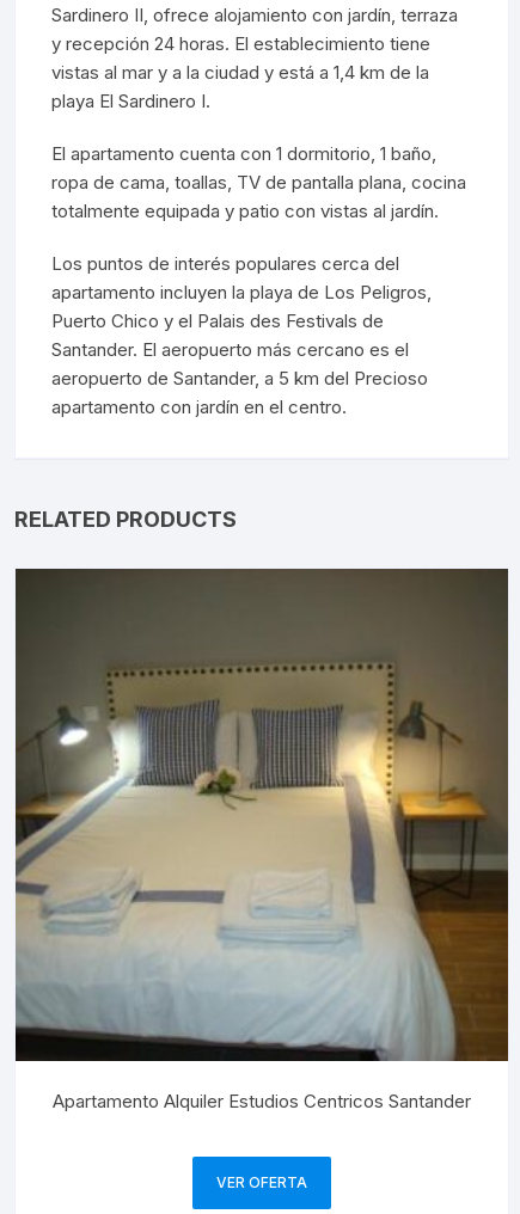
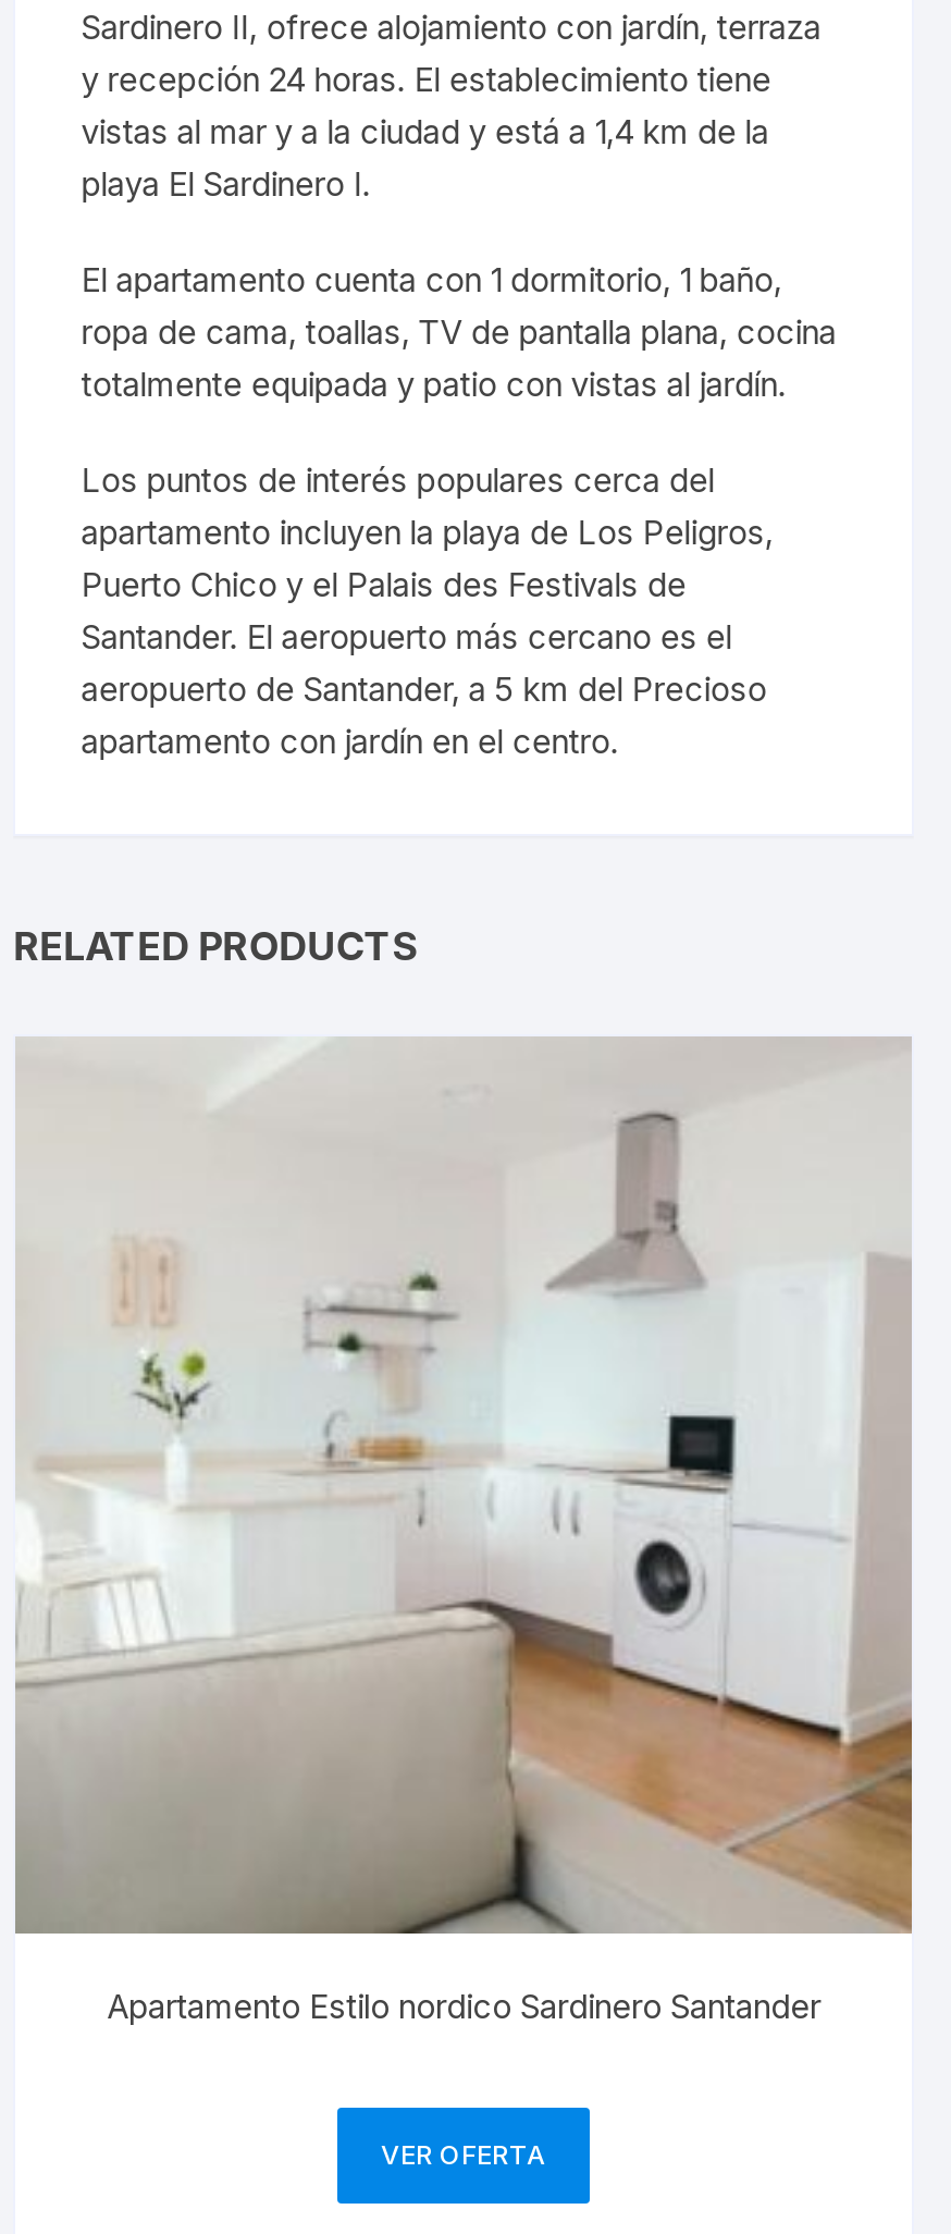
[14,568,509,1112] [image] | Apartamento Alquiler Estudios Centricos Santander -> [15,1036,914,2026] [image] | Apartamento Estilo nordico Sardinero Santander

